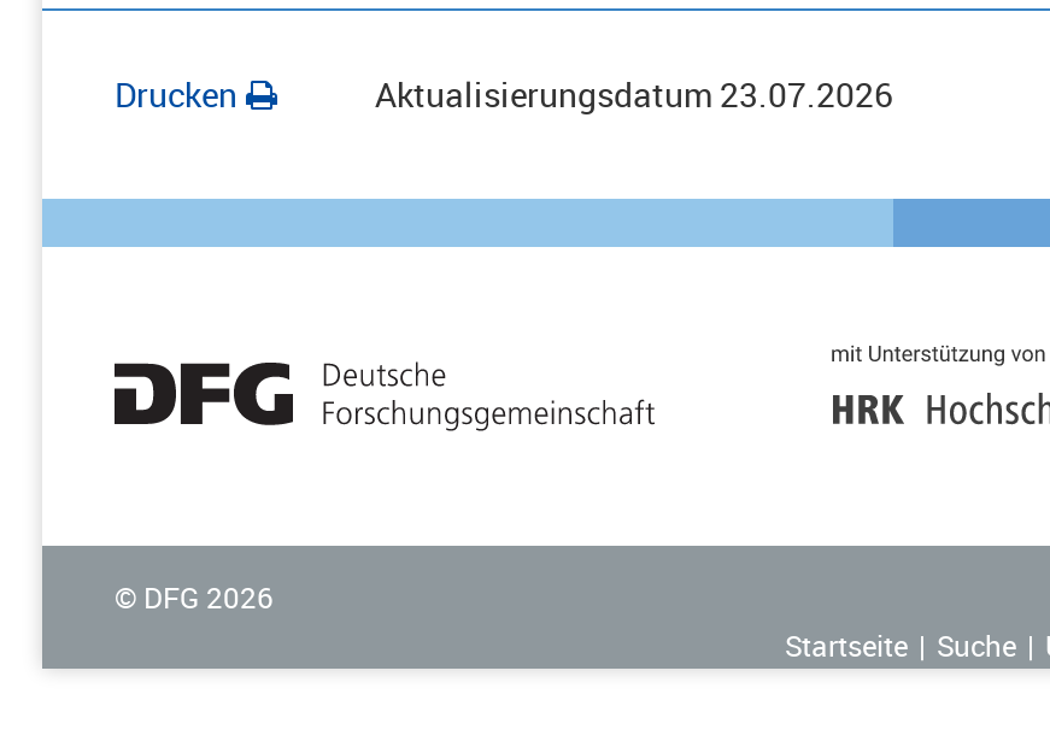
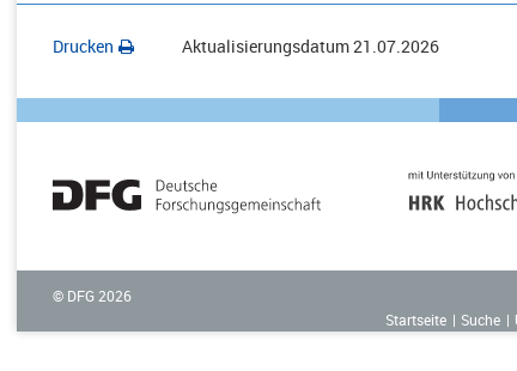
[375,71,893,117] Aktualisierungsdatum 23.07.2026 -> [182,35,439,57] Aktualisierungsdatum 21.07.2026

